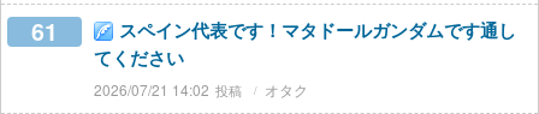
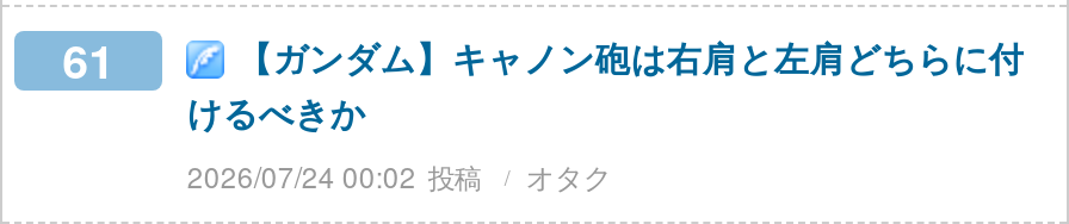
[94,17,517,100] スペイン代表です！マタドールガンダムです通し | てください | 2026/07/21 14:02 -> [187,31,1024,195] 【ガンダム】キャノン砲は右肩と左肩どちらに付 | けるべきか | 2026/07/24 00:02

